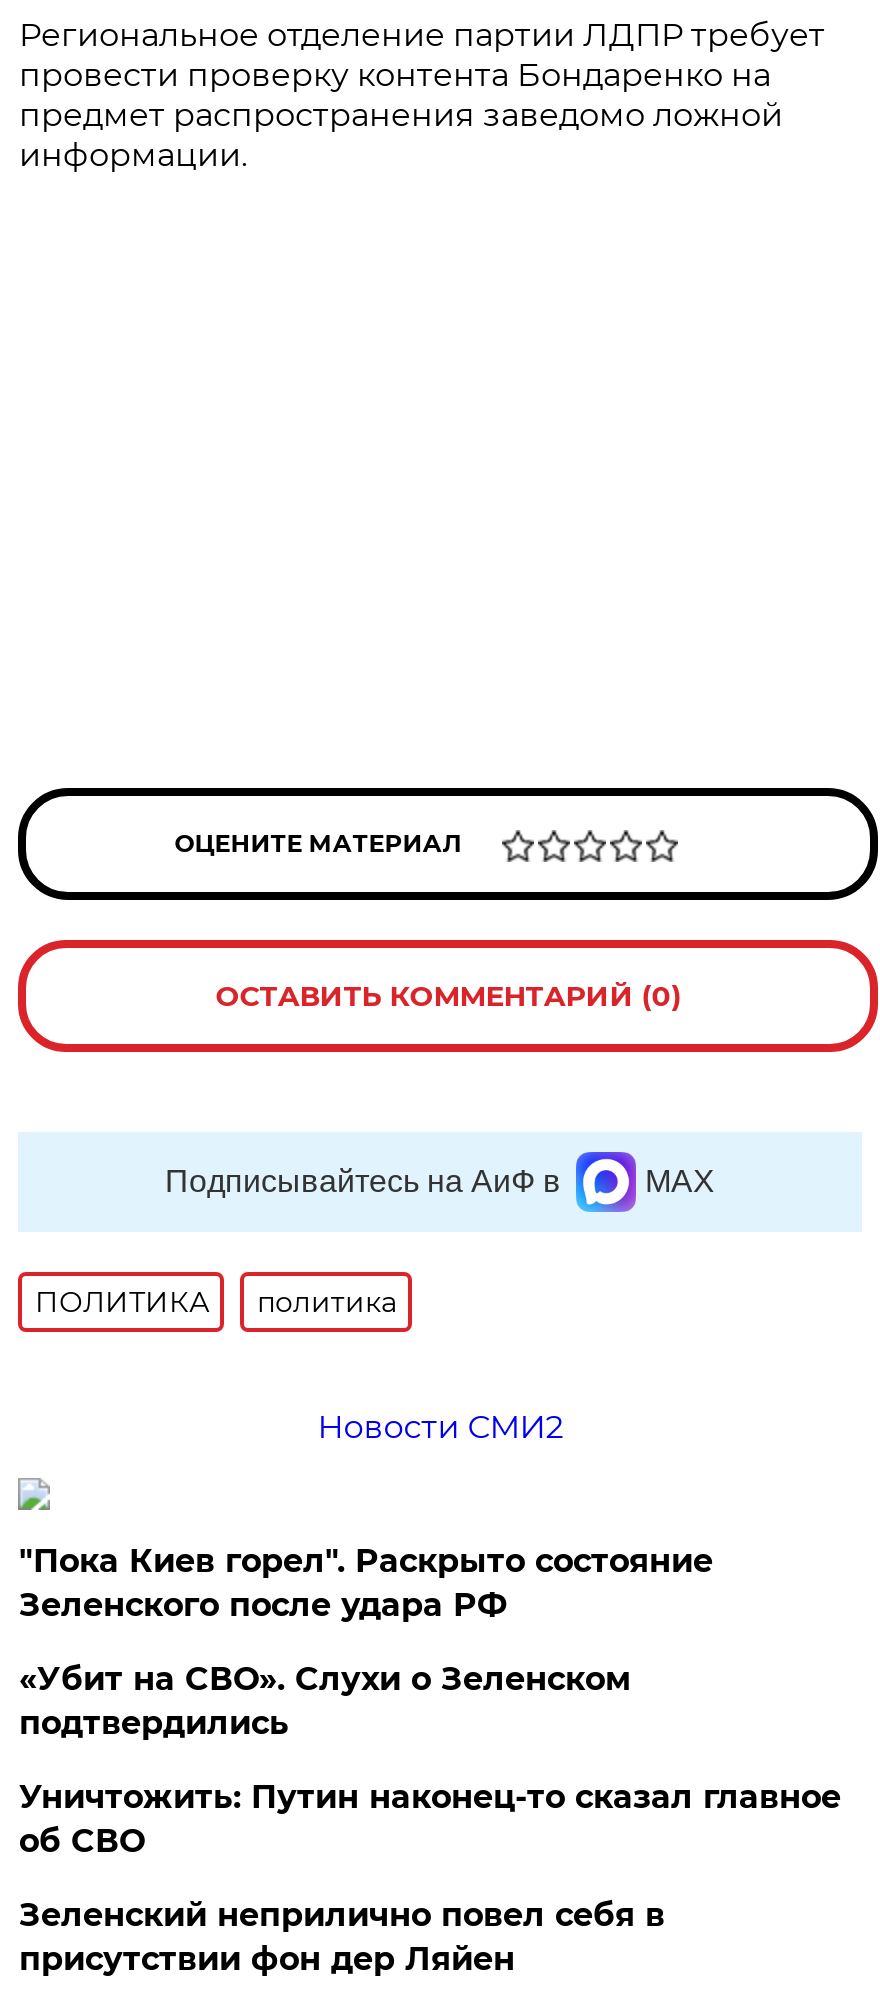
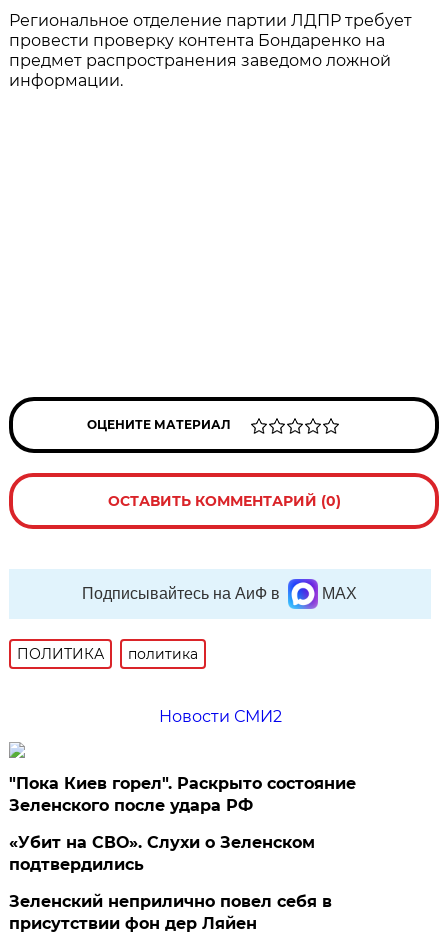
[19,1778,841,1860] Уничтожить: Путин наконец-то сказал главное | об СВО -> none

